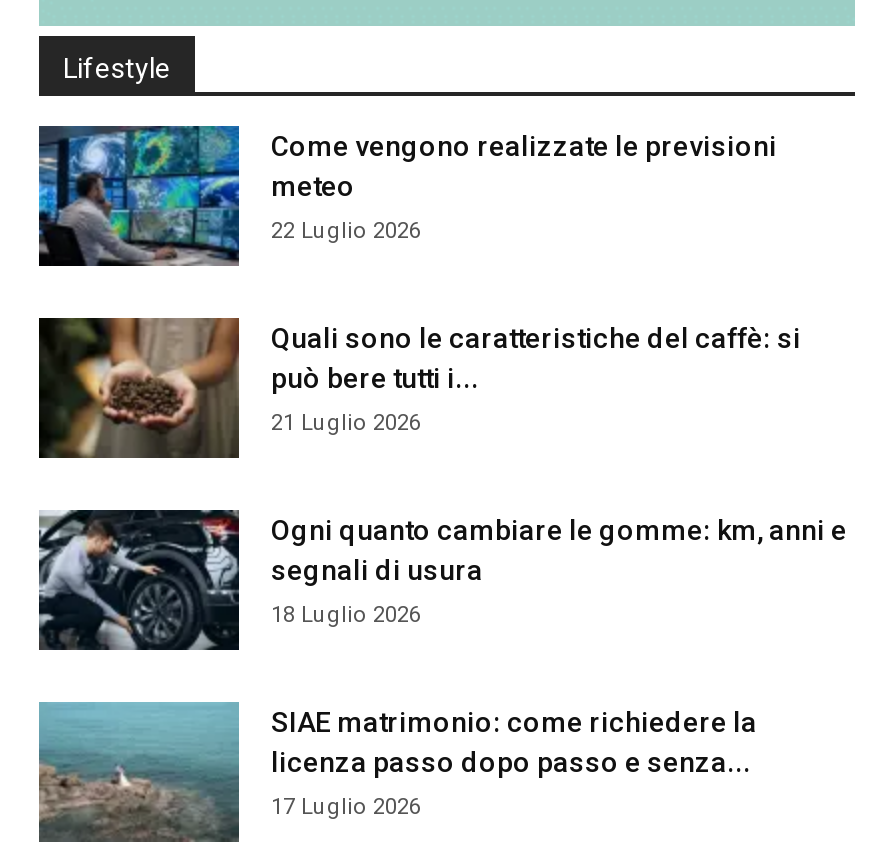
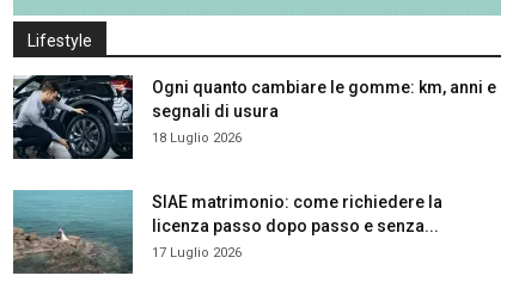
[39,124,801,436] [image] | Come vengono realizzate le previsioni | meteo | 22 Luglio 2026 | Quali sono le caratteristiche del caffè: si | può bere tutti i... | 21 Luglio 2026 -> none
[37,316,241,458] [image] -> none

